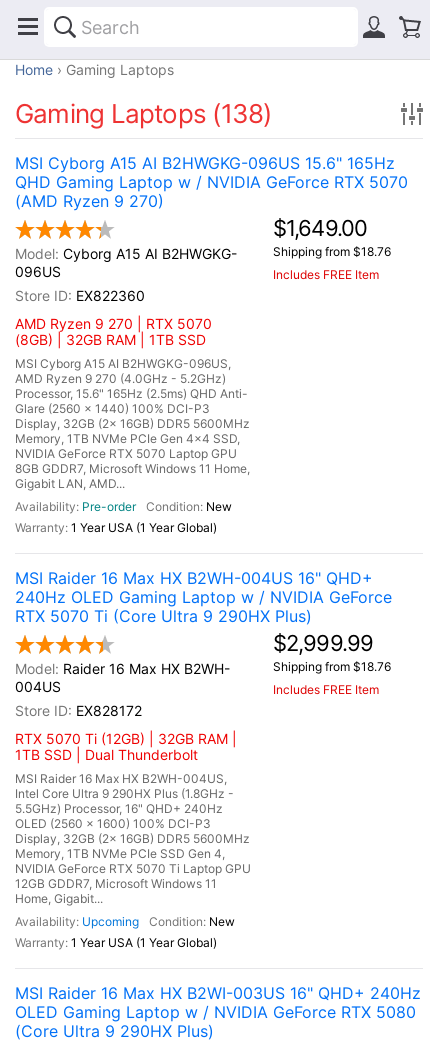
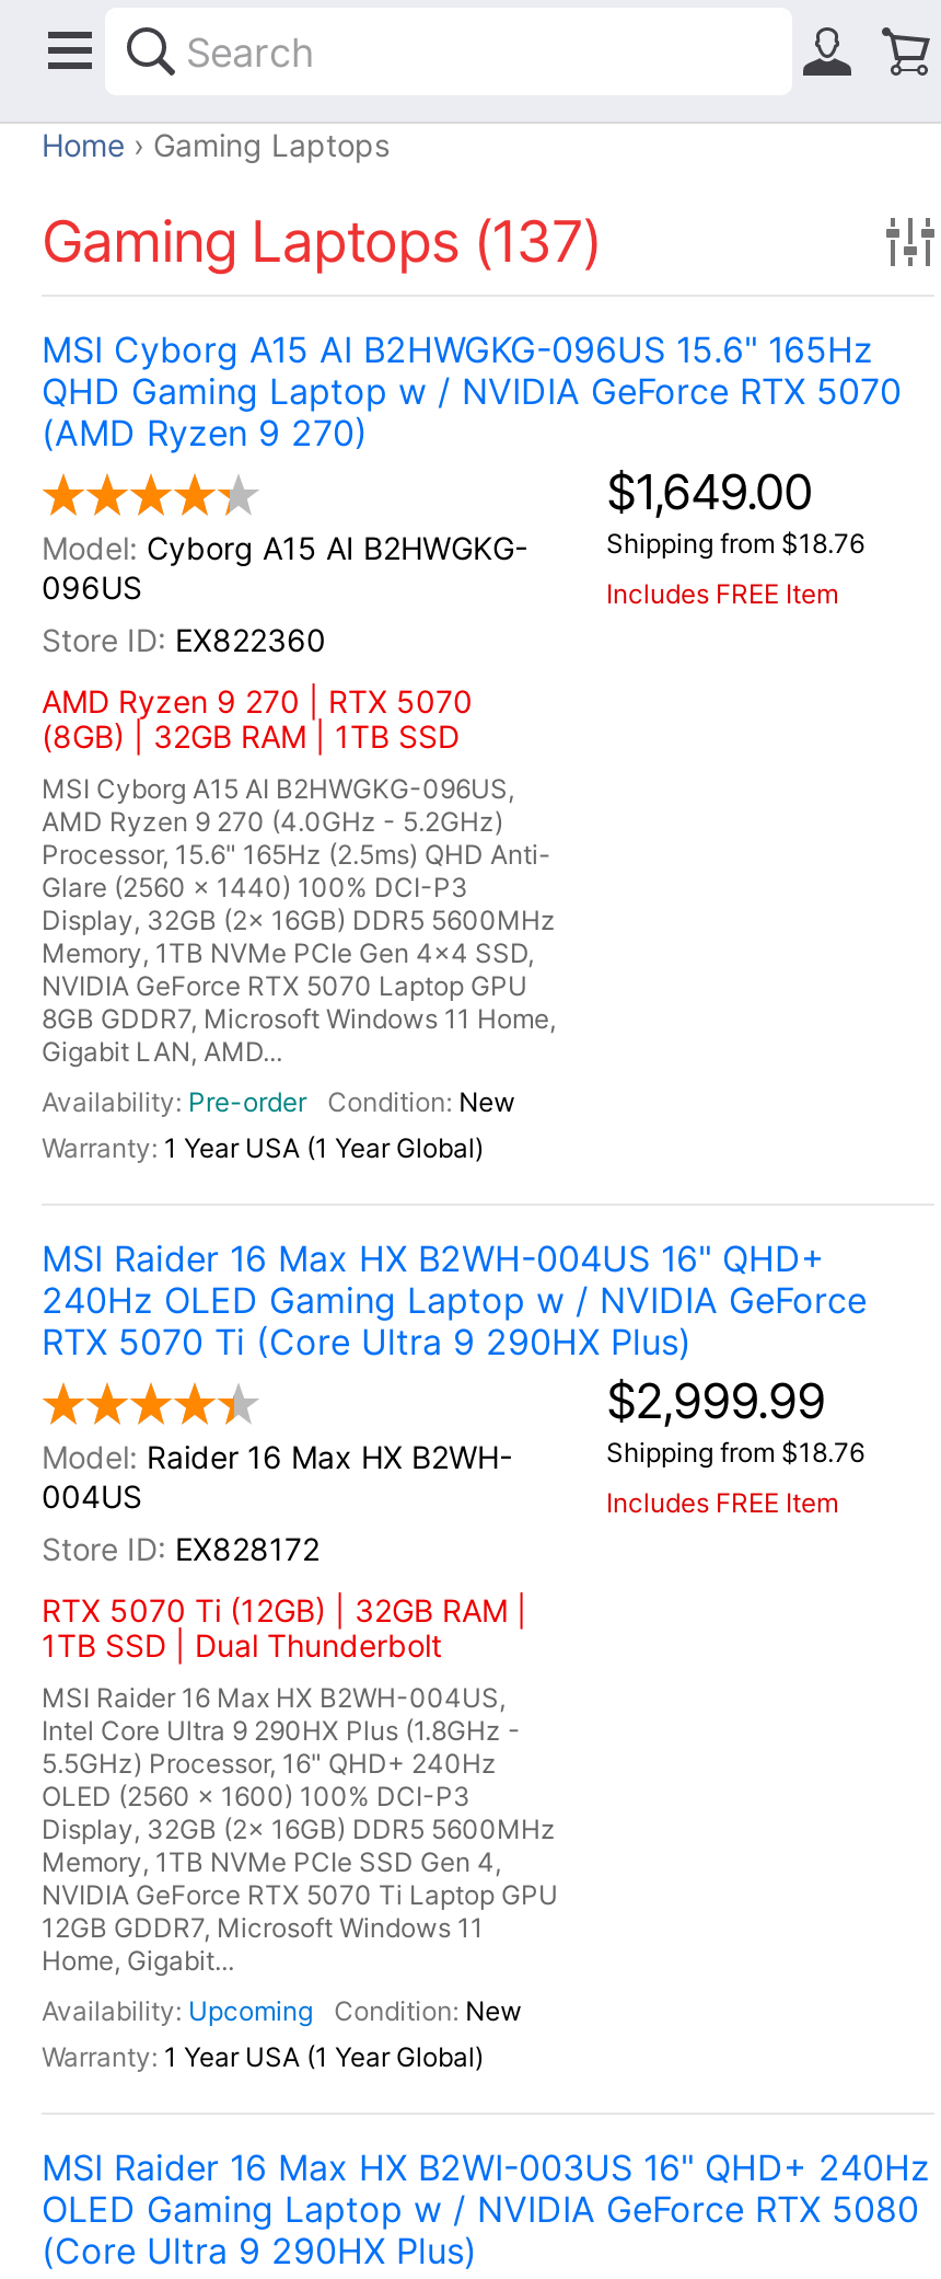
[15,98,271,129] Gaming Laptops (138) -> [42,207,600,275] Gaming Laptops (137)

